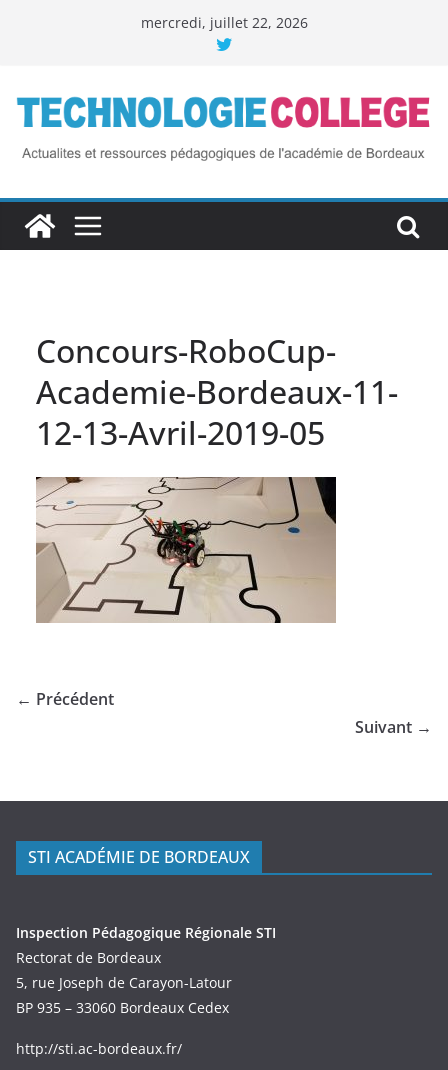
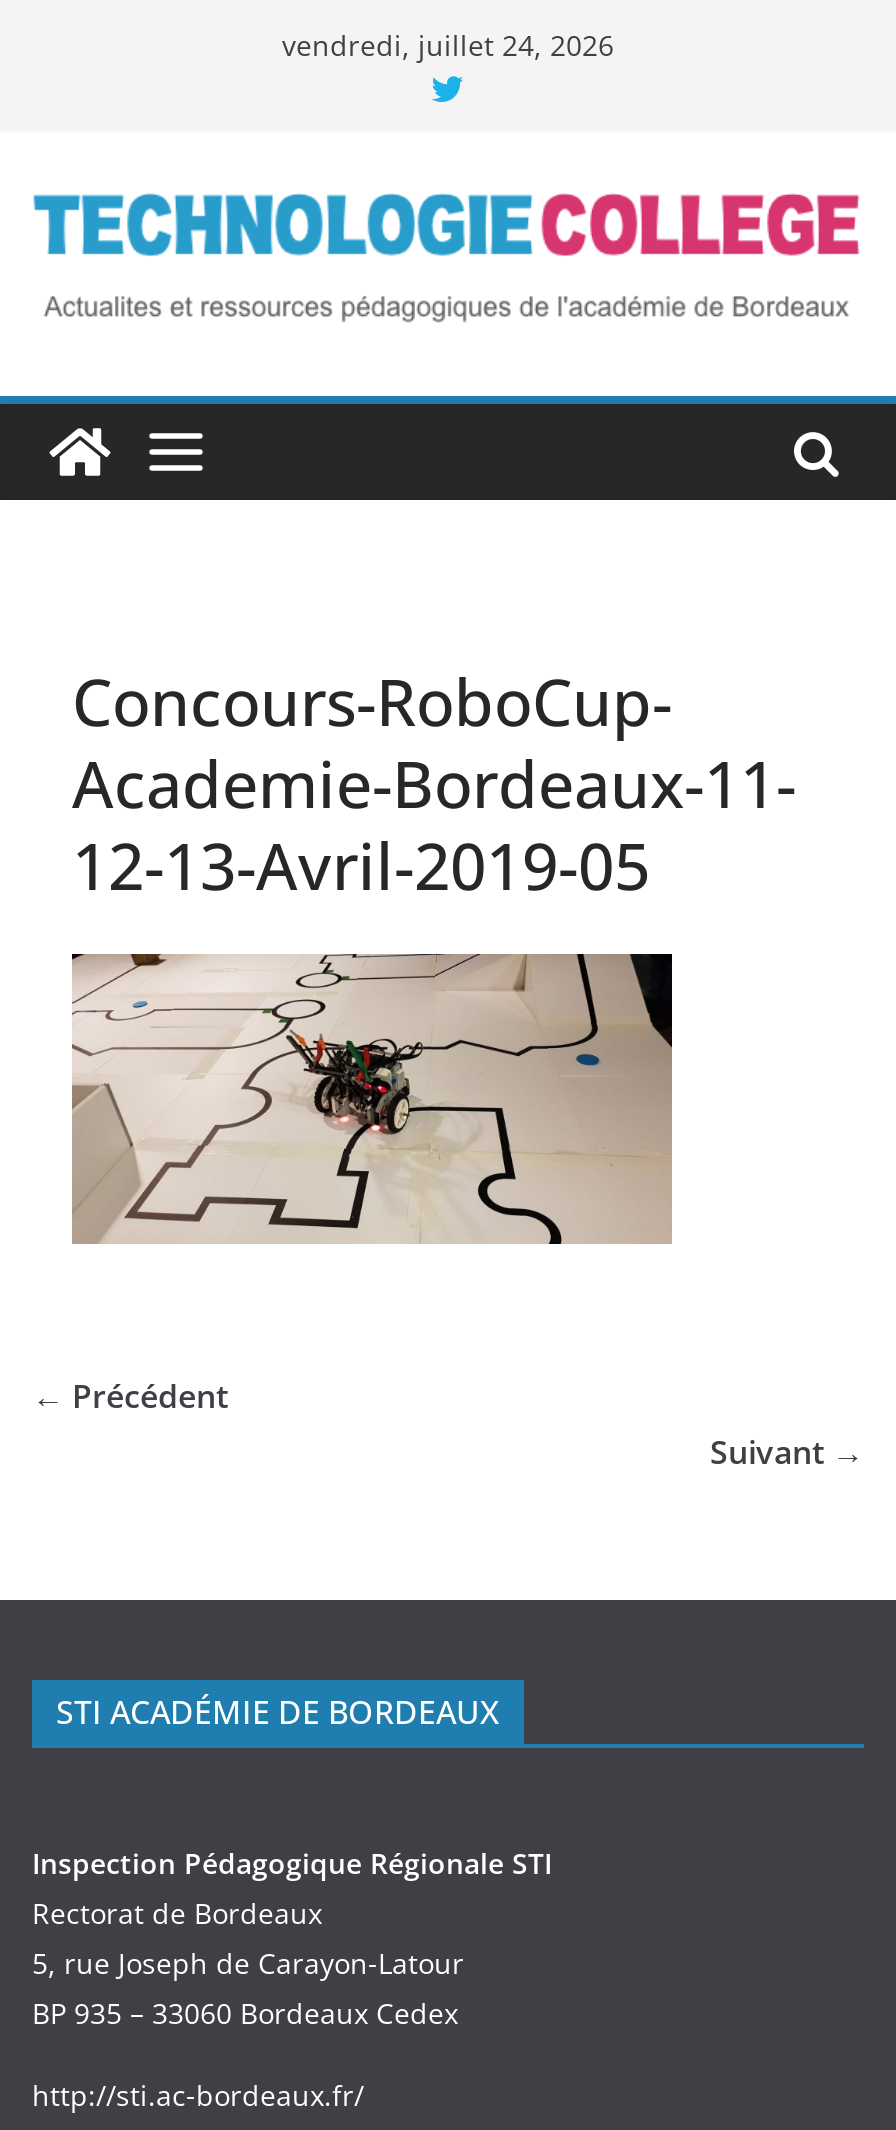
[140,13,307,32] mercredi, juillet 22, 2026 -> [282,26,614,64] vendredi, juillet 24, 2026

